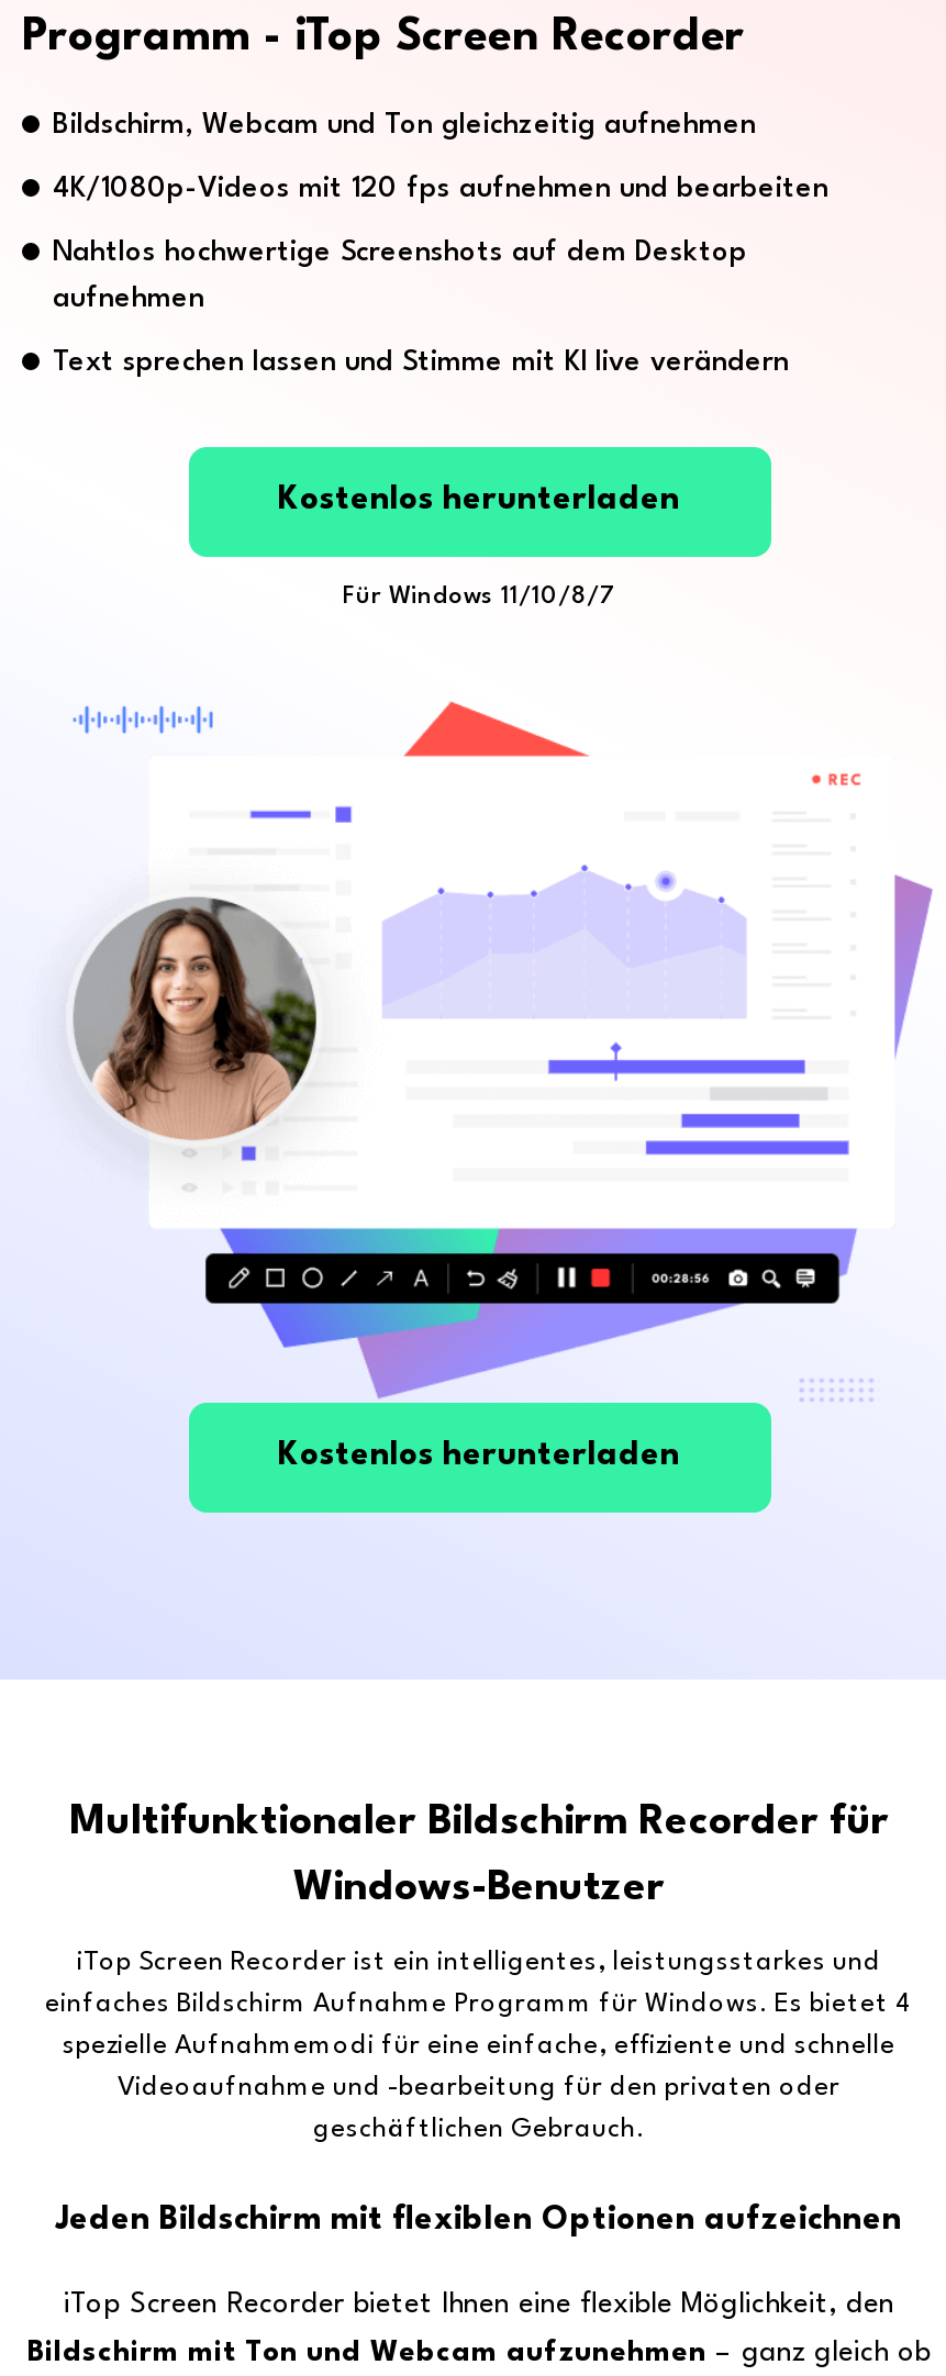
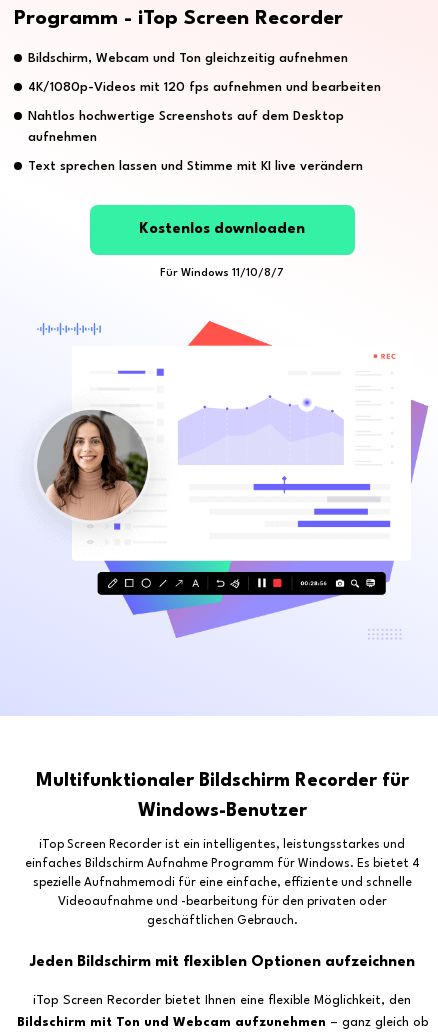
[278,484,680,517] Kostenlos herunterladen -> [139,222,305,237] Kostenlos downloaden
[278,1440,680,1473] Kostenlos herunterladen -> none

